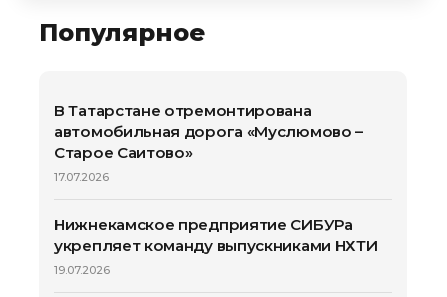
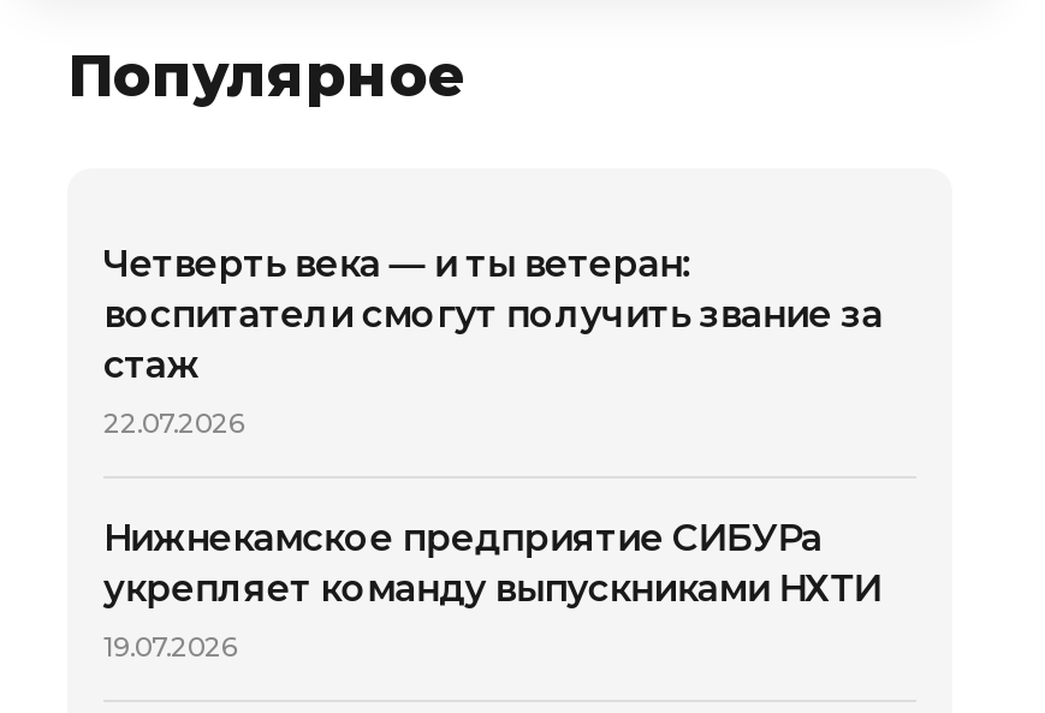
[54,101,363,184] В Татарстане отремонтирована | автомобильная дорога «Муслюмово – | Старое Саитово» | 17.07.2026 -> [103,241,882,441] Четверть века — и ты ветеран: | воспитатели смогут получить звание за | стаж | 22.07.2026

